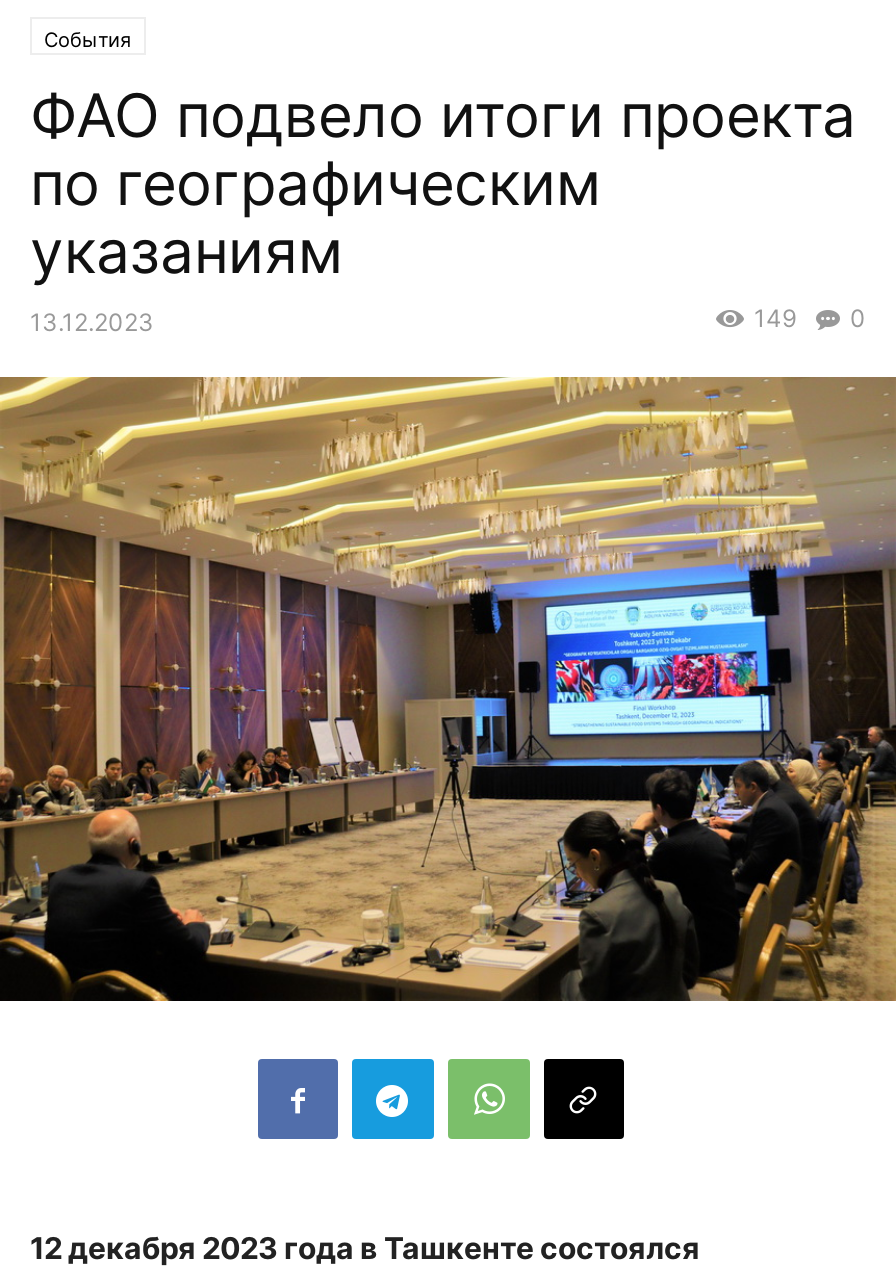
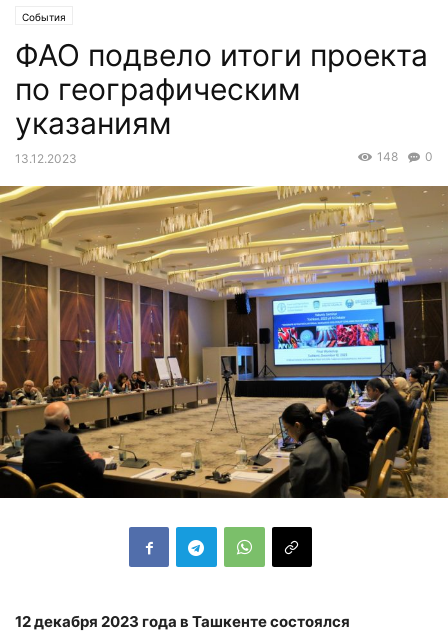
[754,303,866,333] 149 0 -> [377,149,433,164] 148 0

